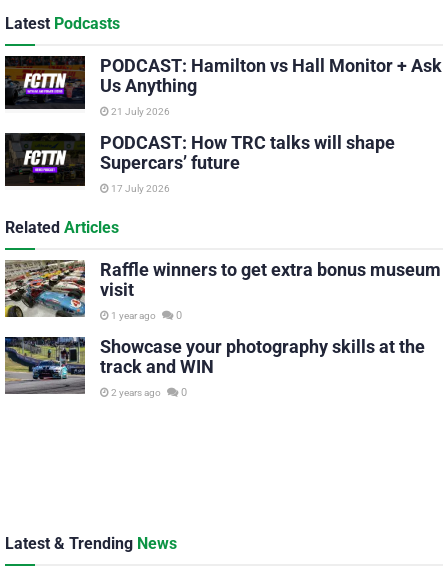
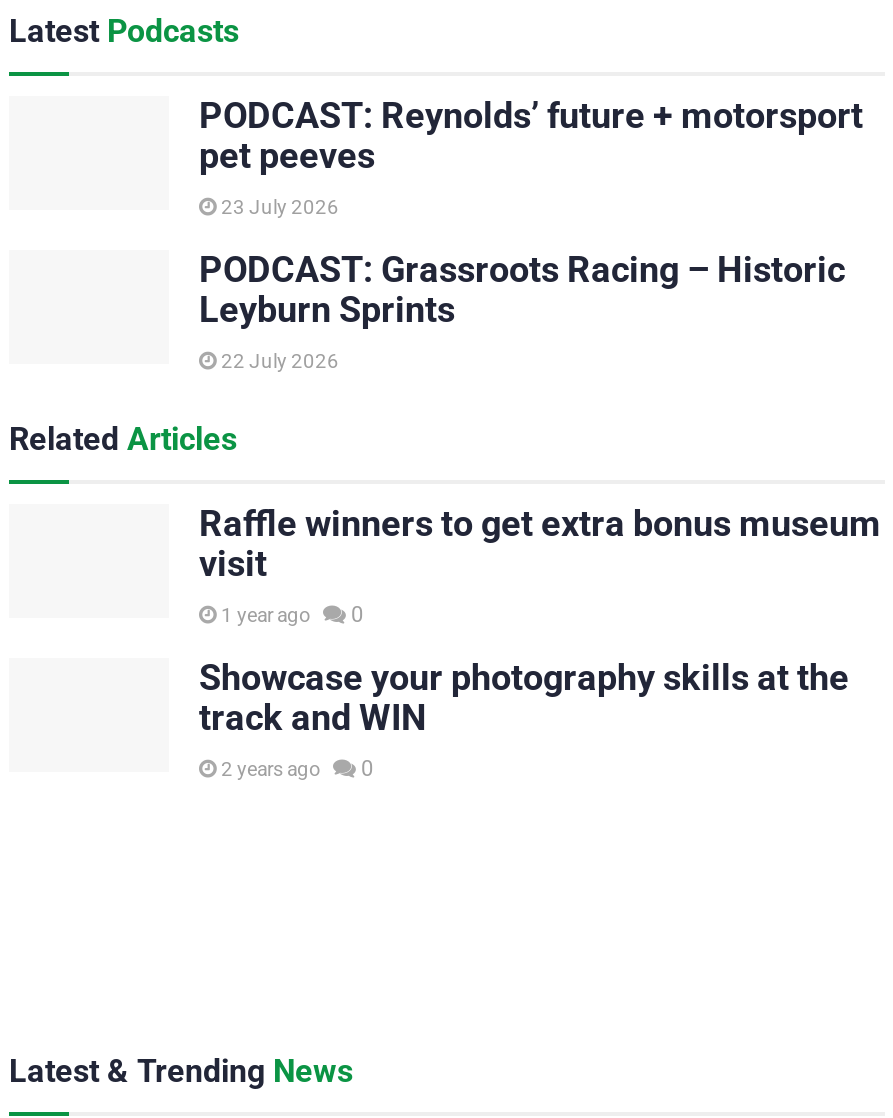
[4,55,86,110] [image] -> none
[100,55,442,96] PODCAST: Hamilton vs Hall Monitor + Ask | Us Anything -> [199,94,863,176] PODCAST: Reynolds’ future + motorsport | pet peeves
[109,106,170,117] 21 July 2026 -> [217,196,339,218] 23 July 2026
[4,132,86,187] [image] -> none
[100,132,395,173] PODCAST: How TRC talks will shape | Supercars’ future -> [199,248,845,330] PODCAST: Grassroots Racing – Historic | Leyburn Sprints
[109,183,170,194] 17 July 2026 -> [217,350,339,372] 22 July 2026
[4,259,86,318] [image] -> none
[4,336,86,395] [image] -> none

